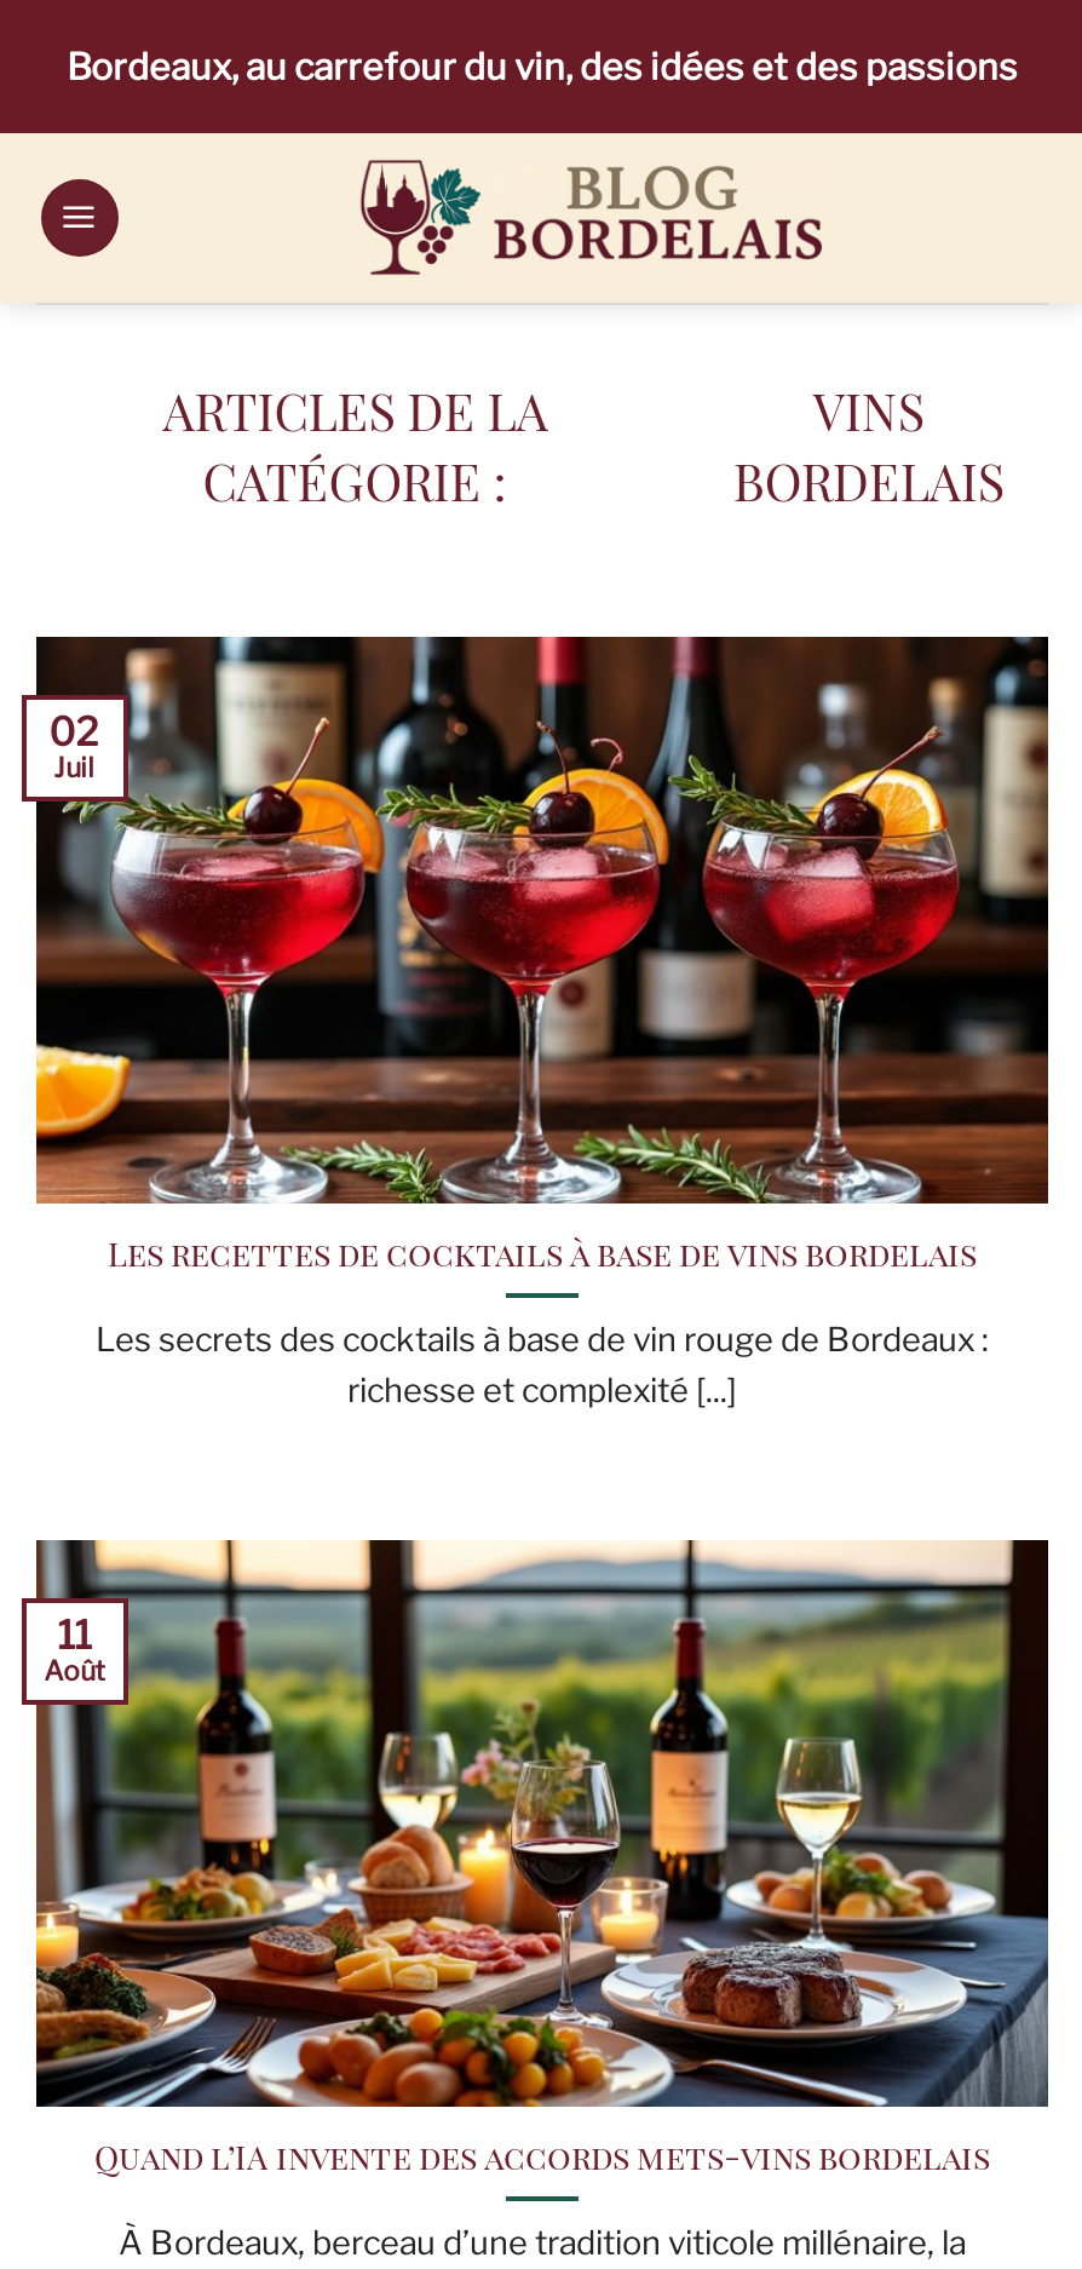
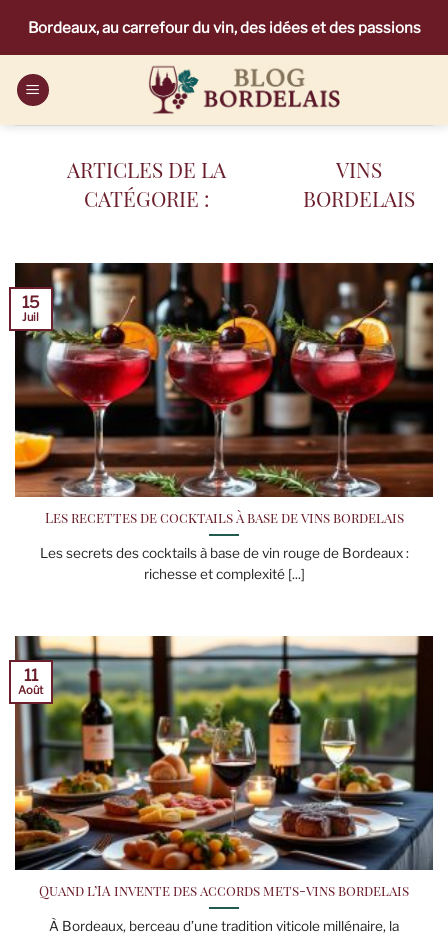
[49,710,99,756] 02 -> [22,293,39,312] 15

